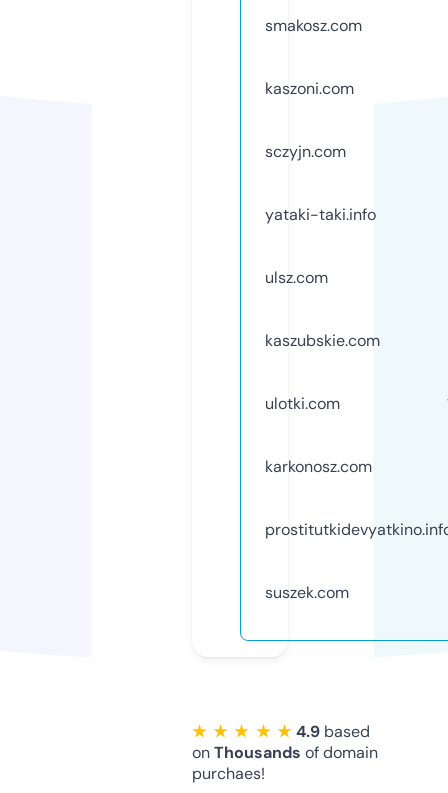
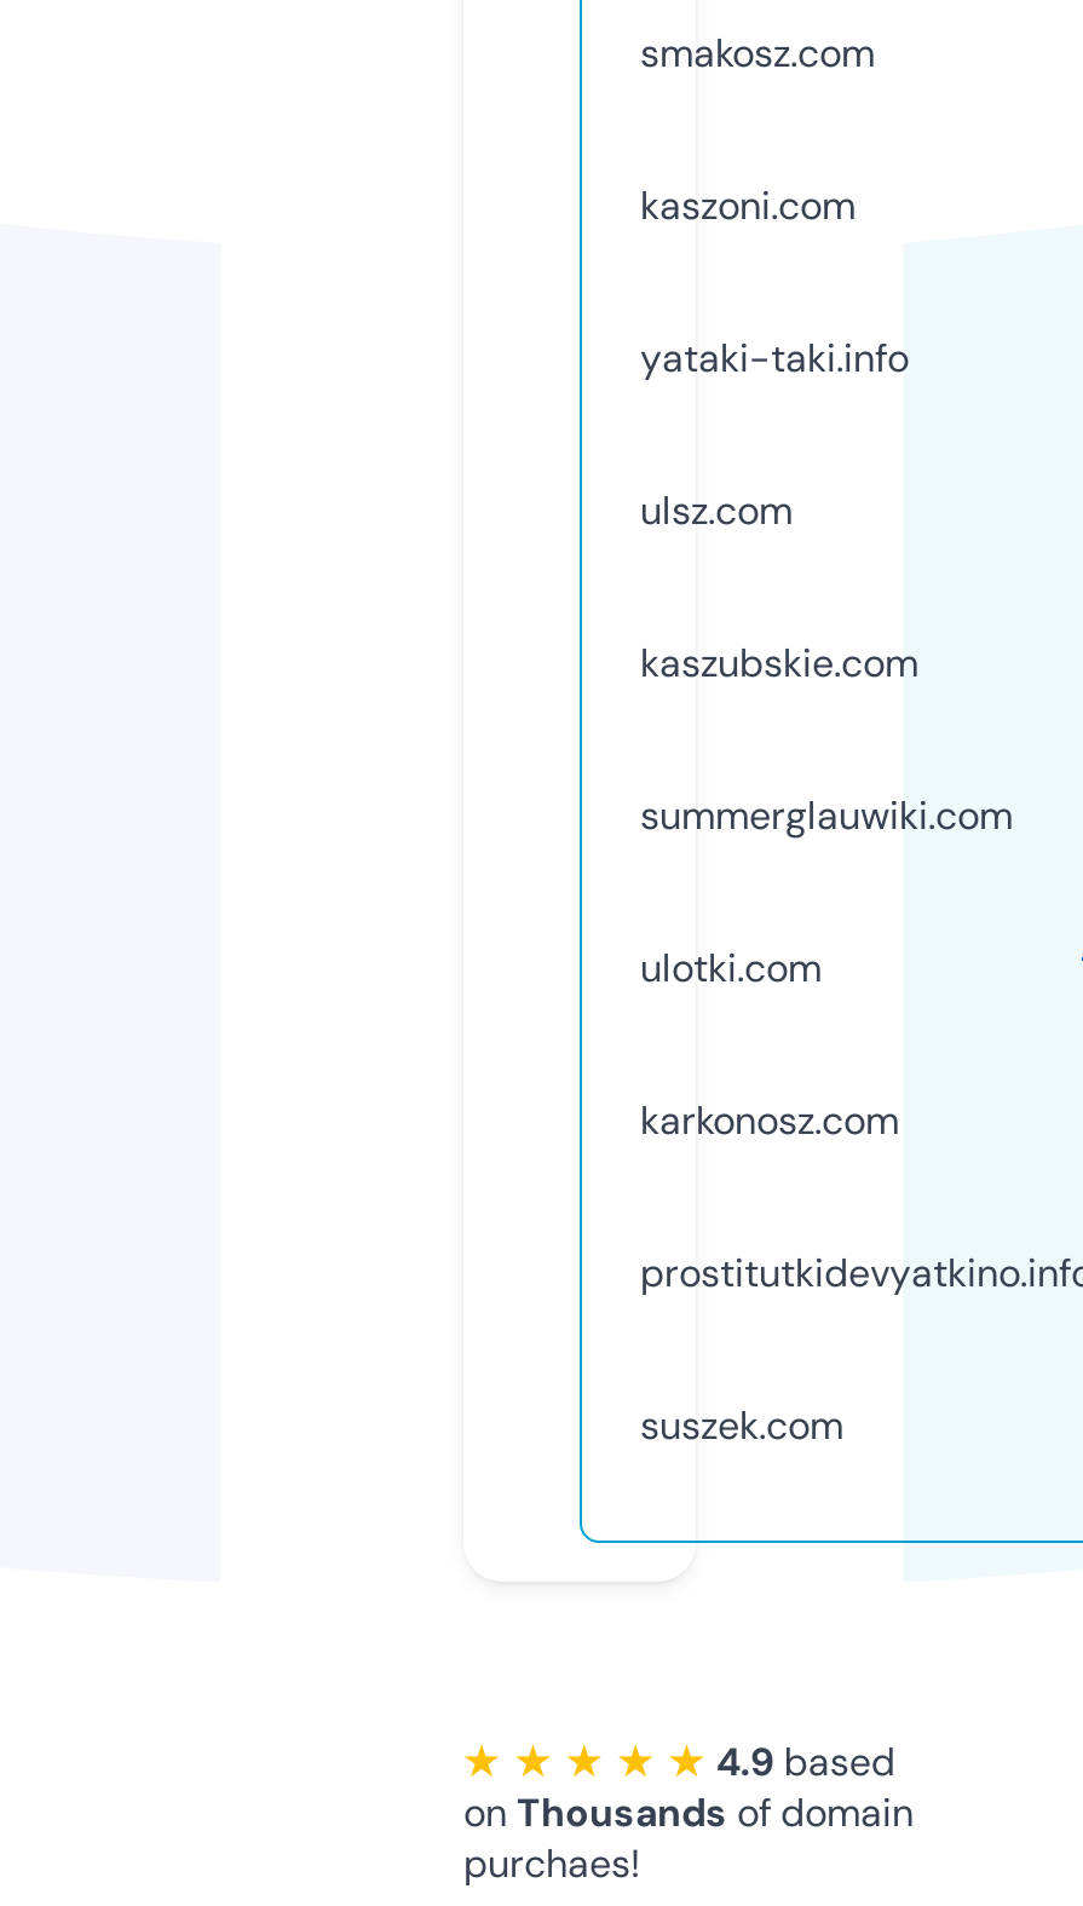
[265,141,346,162] sczyjn.com -> none
moved [265,204,380,351] -> [640,332,918,688]: yataki-taki.info | ulsz.com | kaszubskie.com
none -> [640,790,1013,841] summerglauwiki.com

